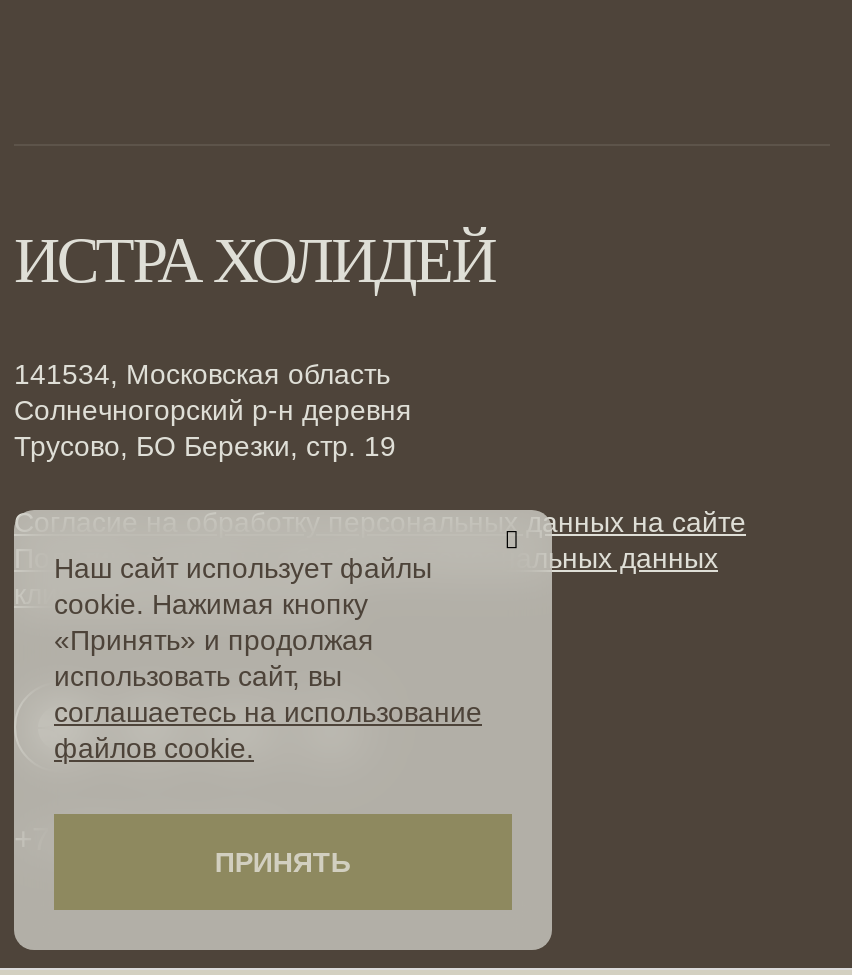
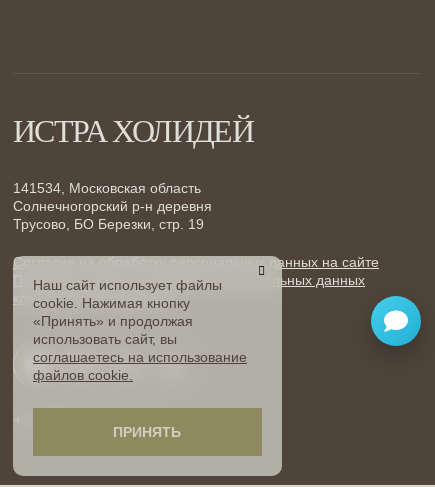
none -> [370,295,422,347] [image]

